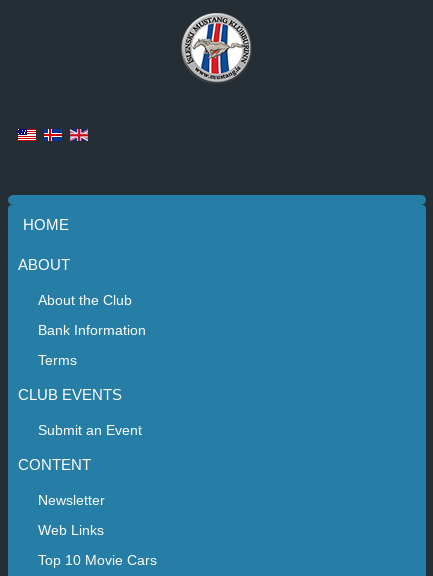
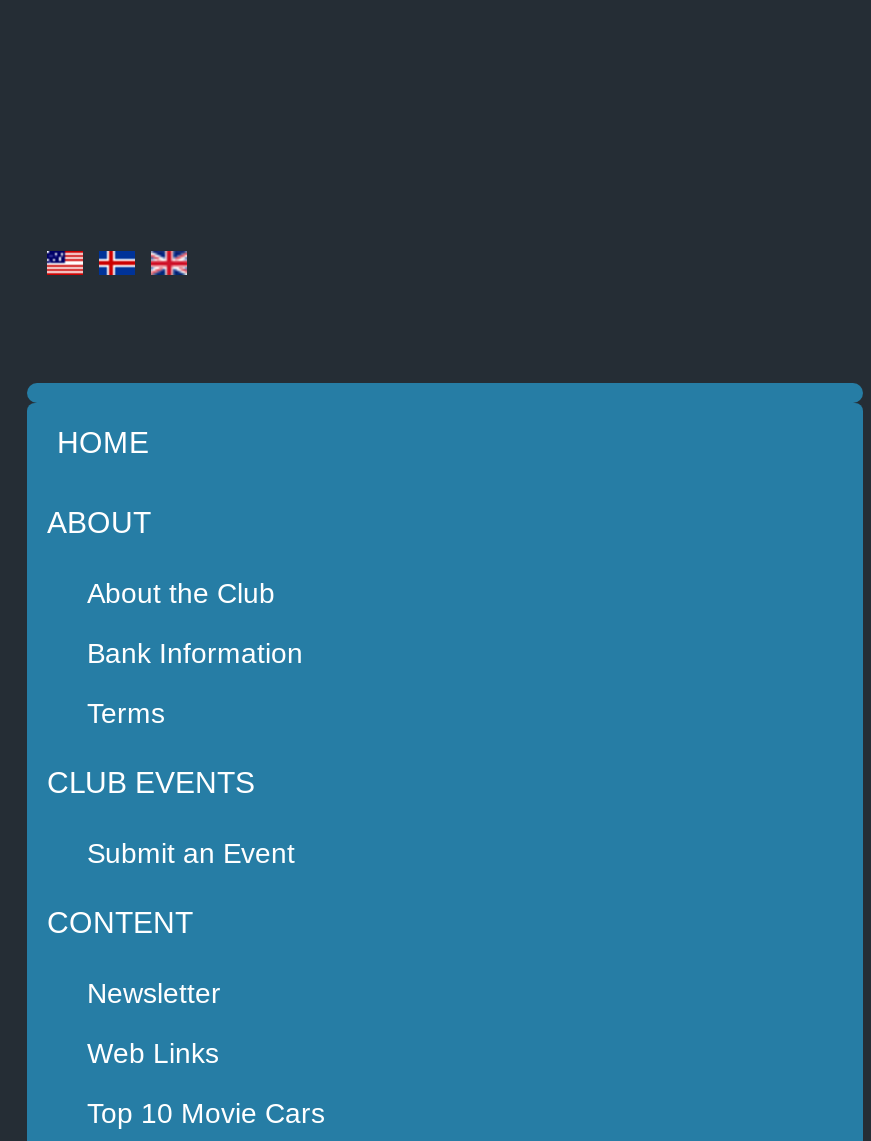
[180,12,252,83] [image] -> none

